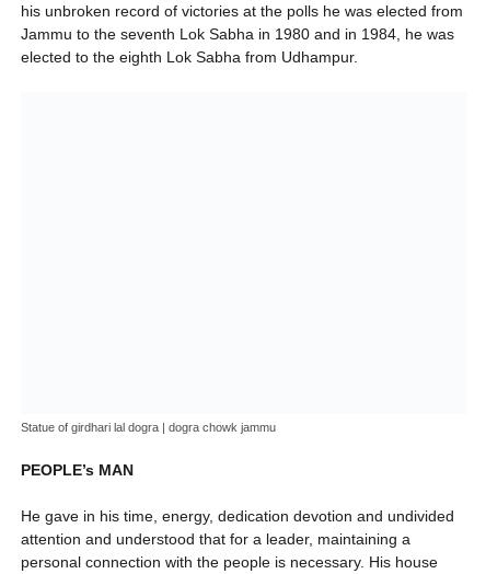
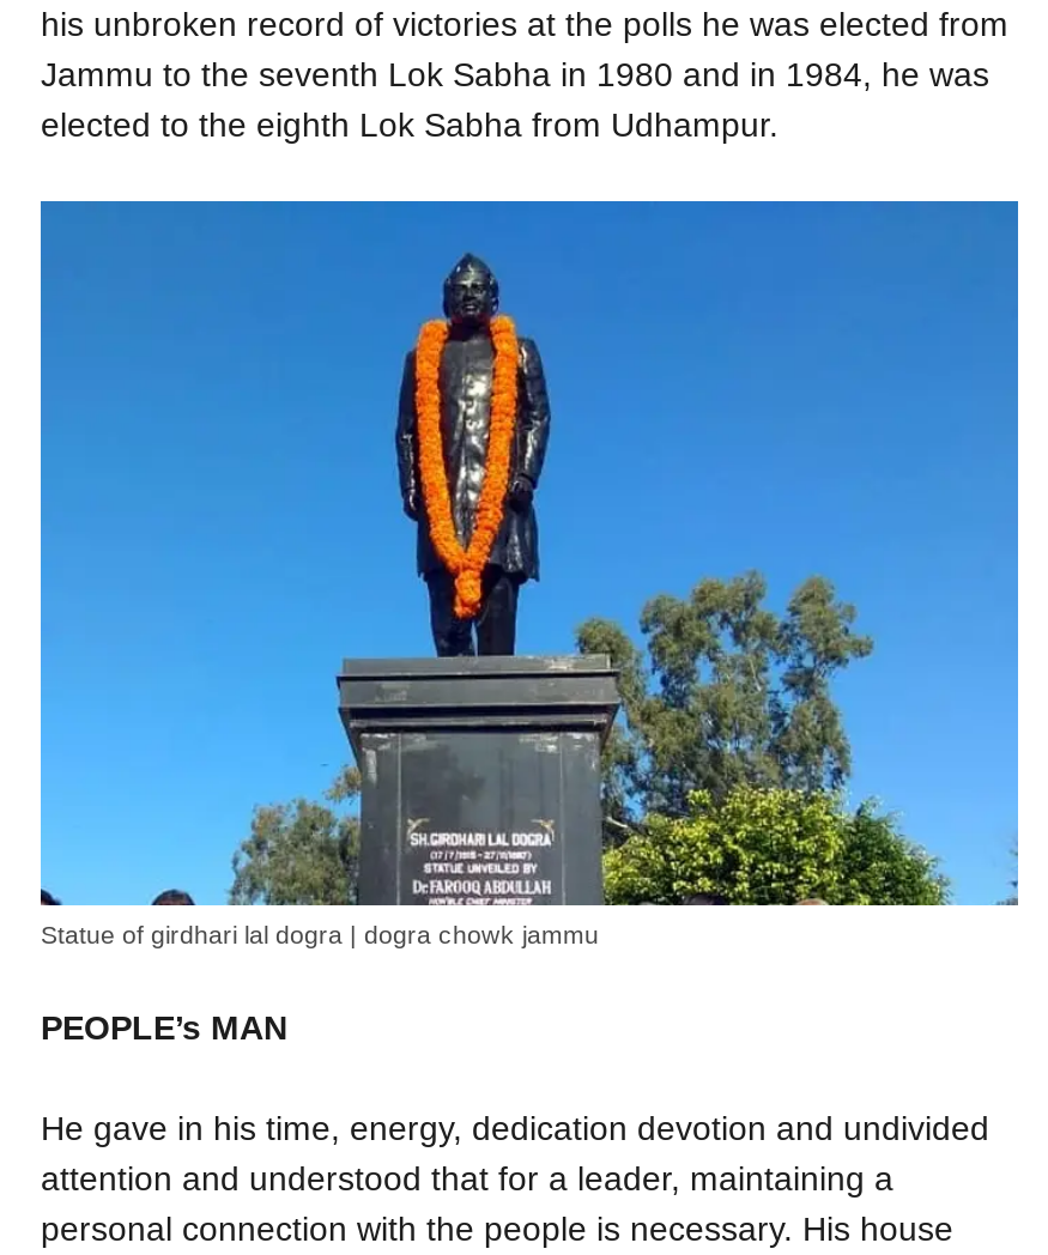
none -> [38,199,1020,908] [image]

